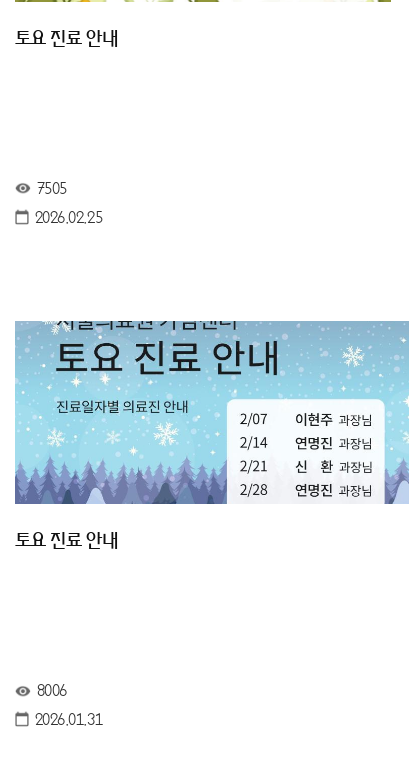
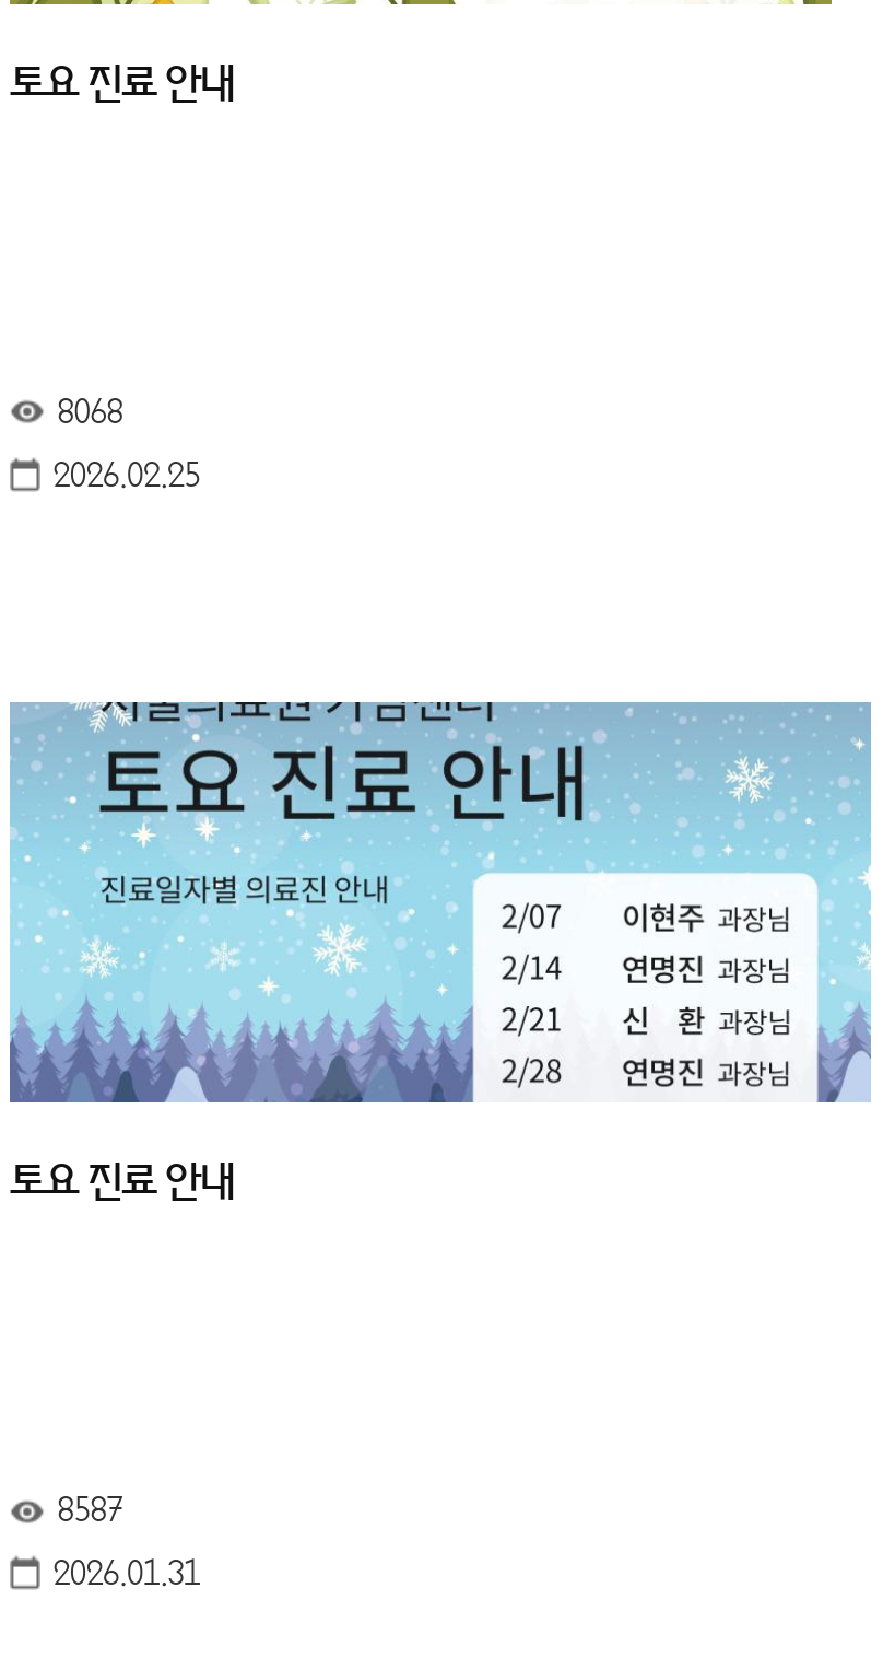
[37,177,67,197] 7505 -> [57,388,123,431] 8068
[37,680,67,700] 8006 -> [57,1487,123,1531] 8587

